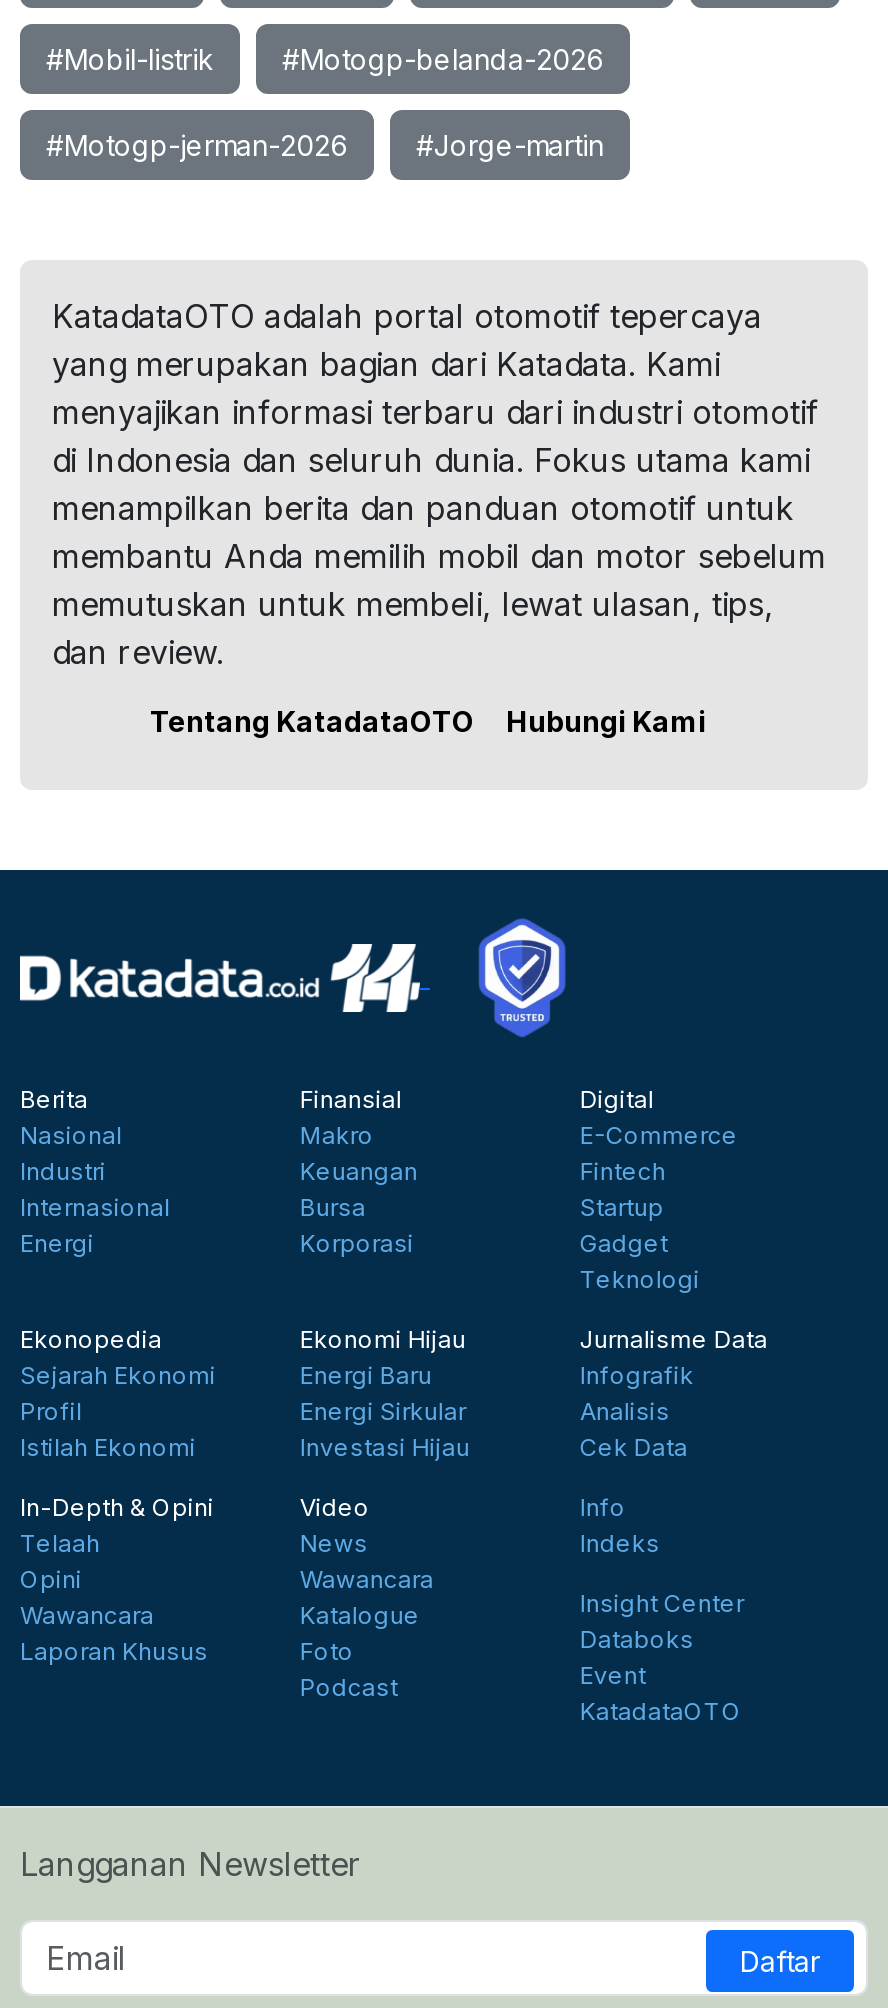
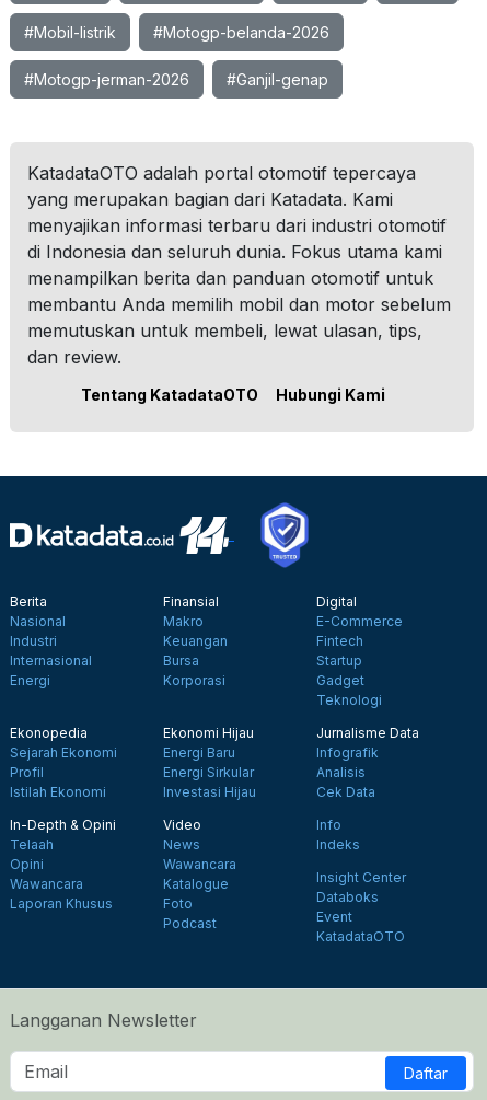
[416,128,604,162] #Jorge-martin -> [227,70,328,89] #Ganjil-genap

